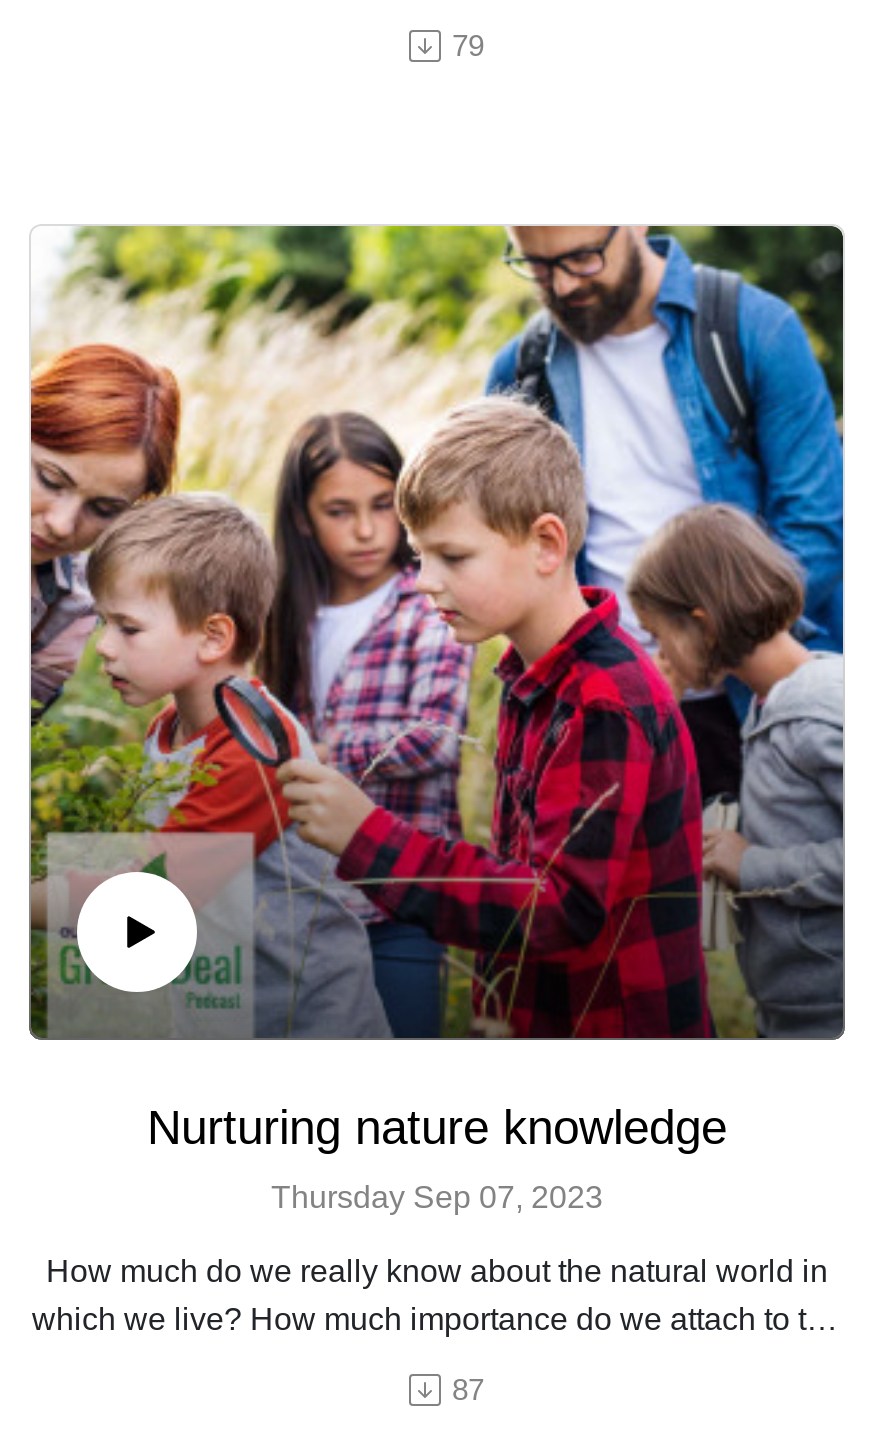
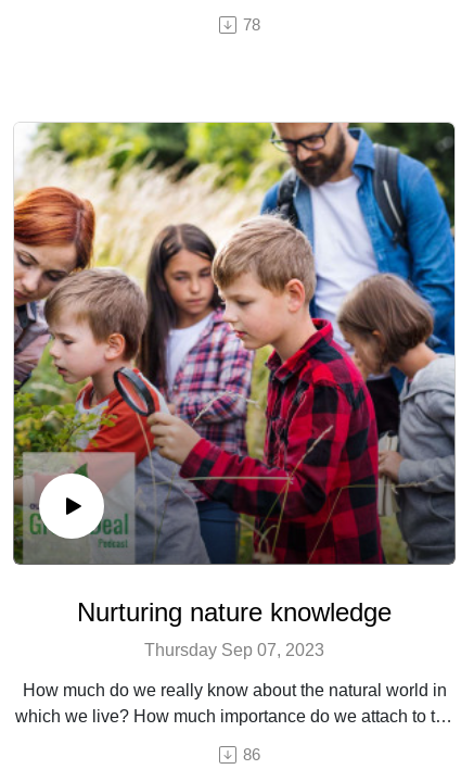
[452,28,484,62] 79 -> [242,15,260,34] 78
[452,1372,484,1406] 87 -> [242,745,260,763] 86

